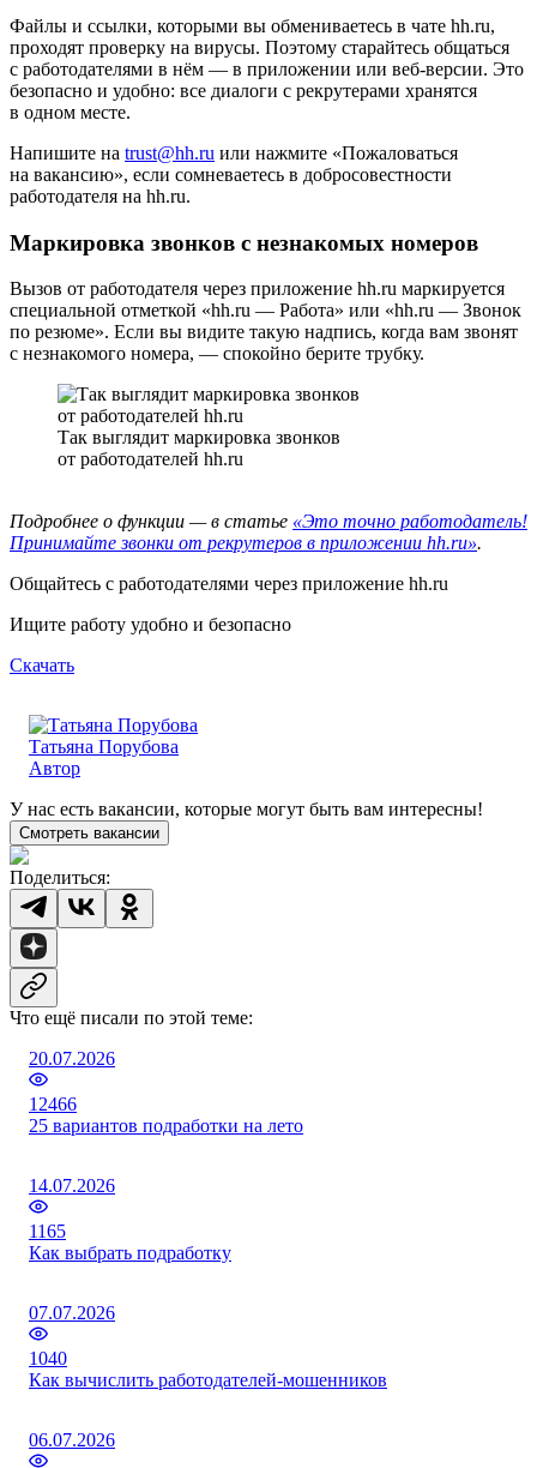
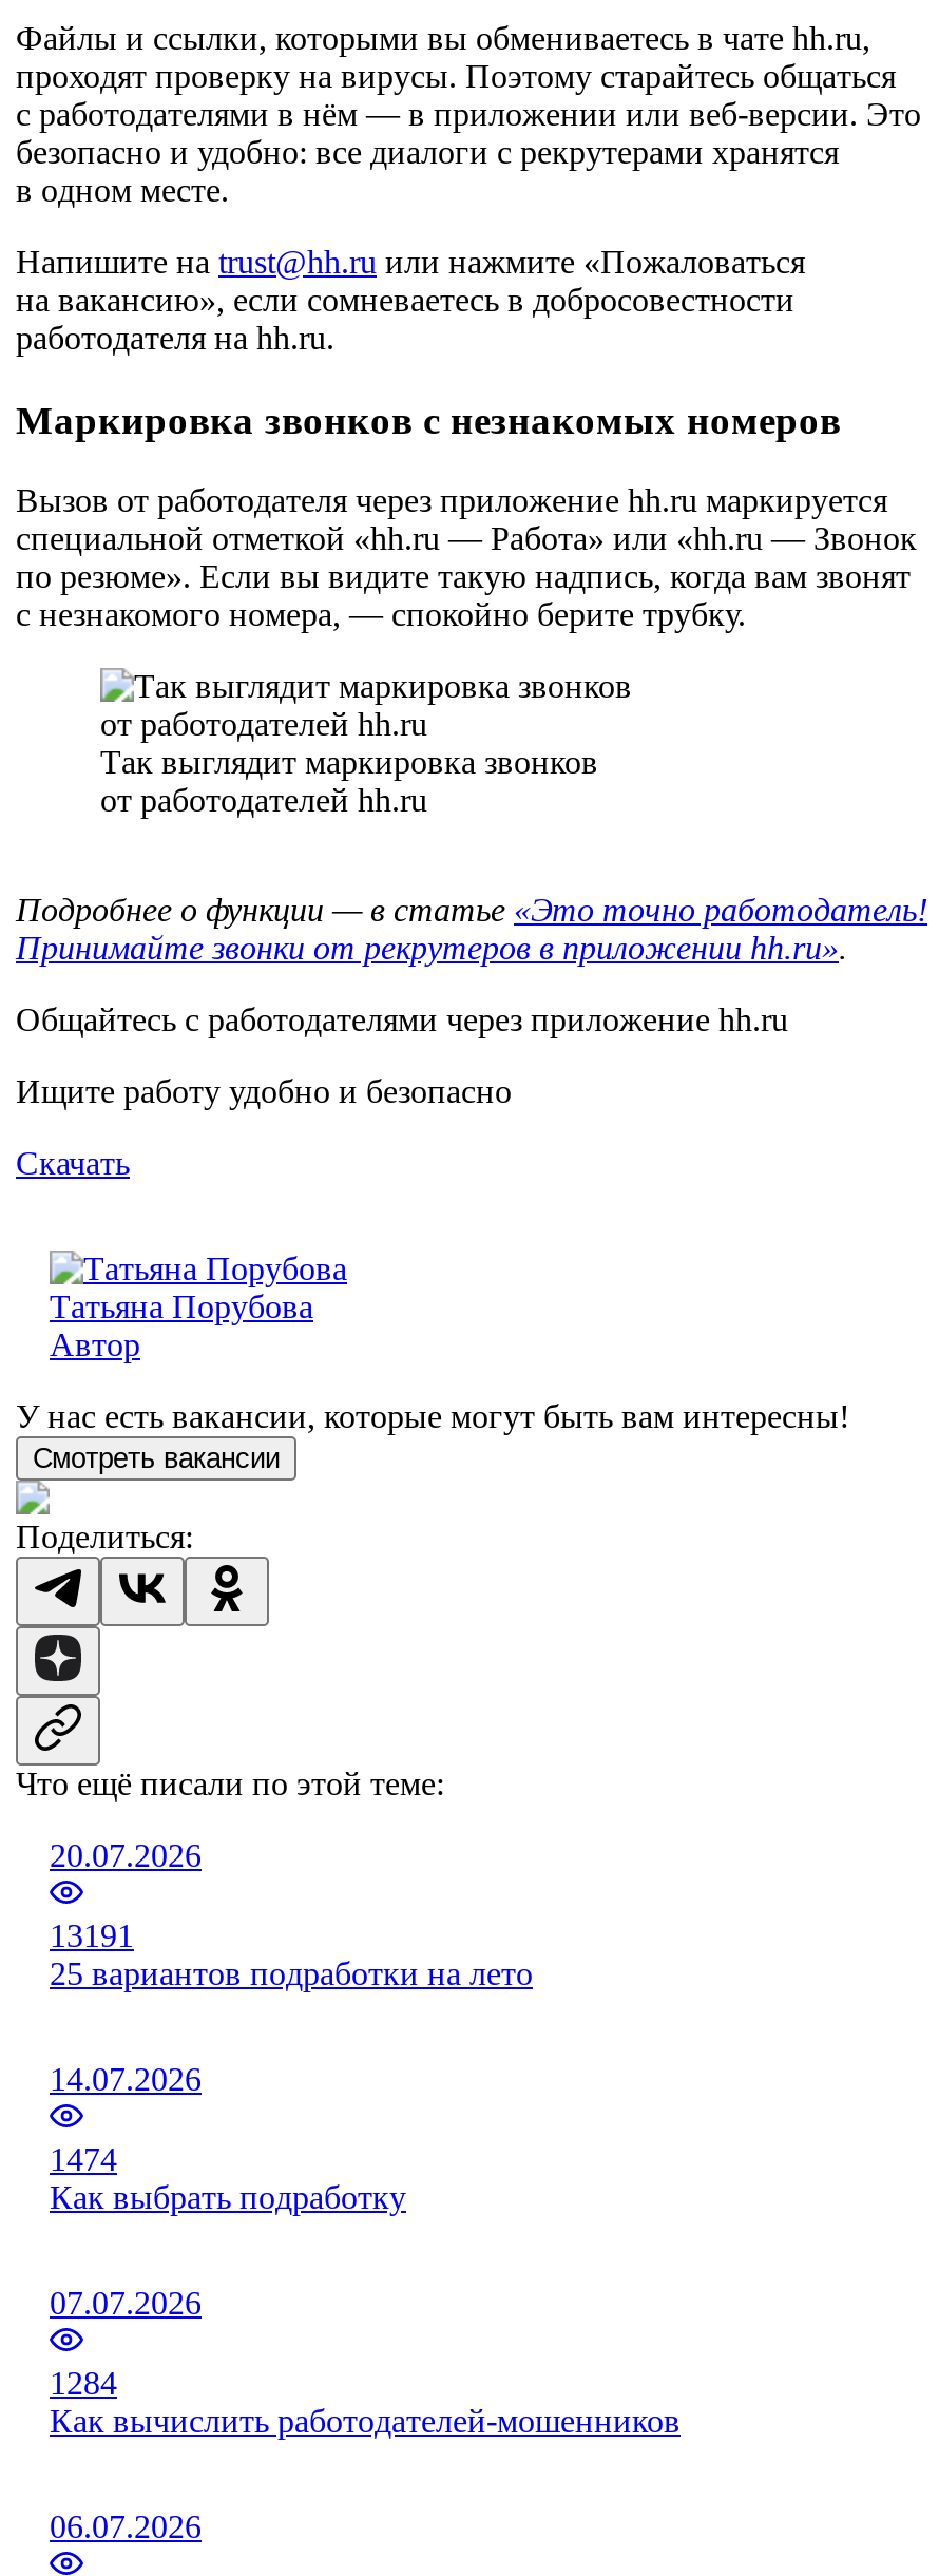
[29,1094,77,1114] 12466 -> [50,1918,134,1954] 13191
[29,1221,66,1242] 1165 -> [50,2142,117,2178] 1474
[29,1348,67,1369] 1040 -> [50,2365,117,2401] 1284

